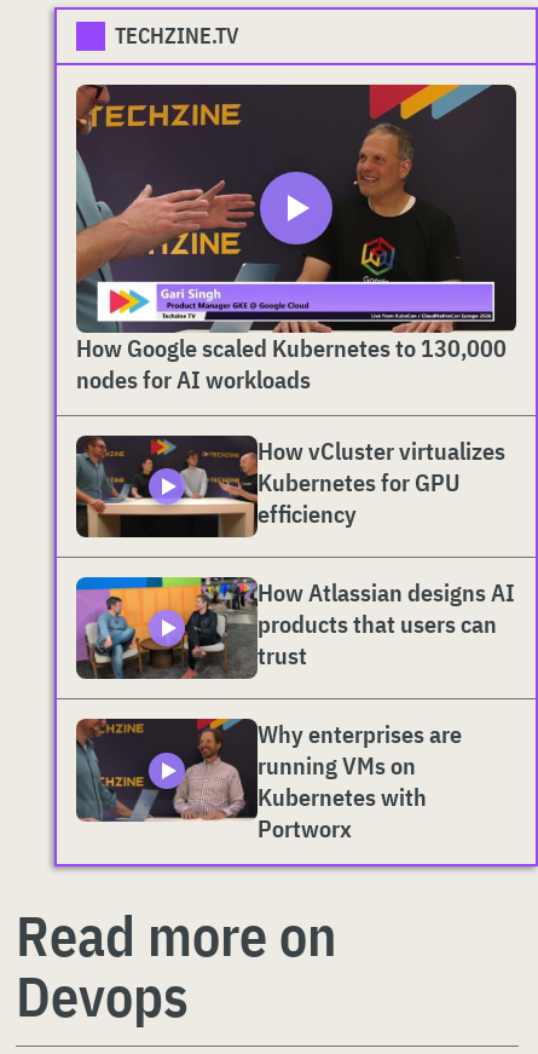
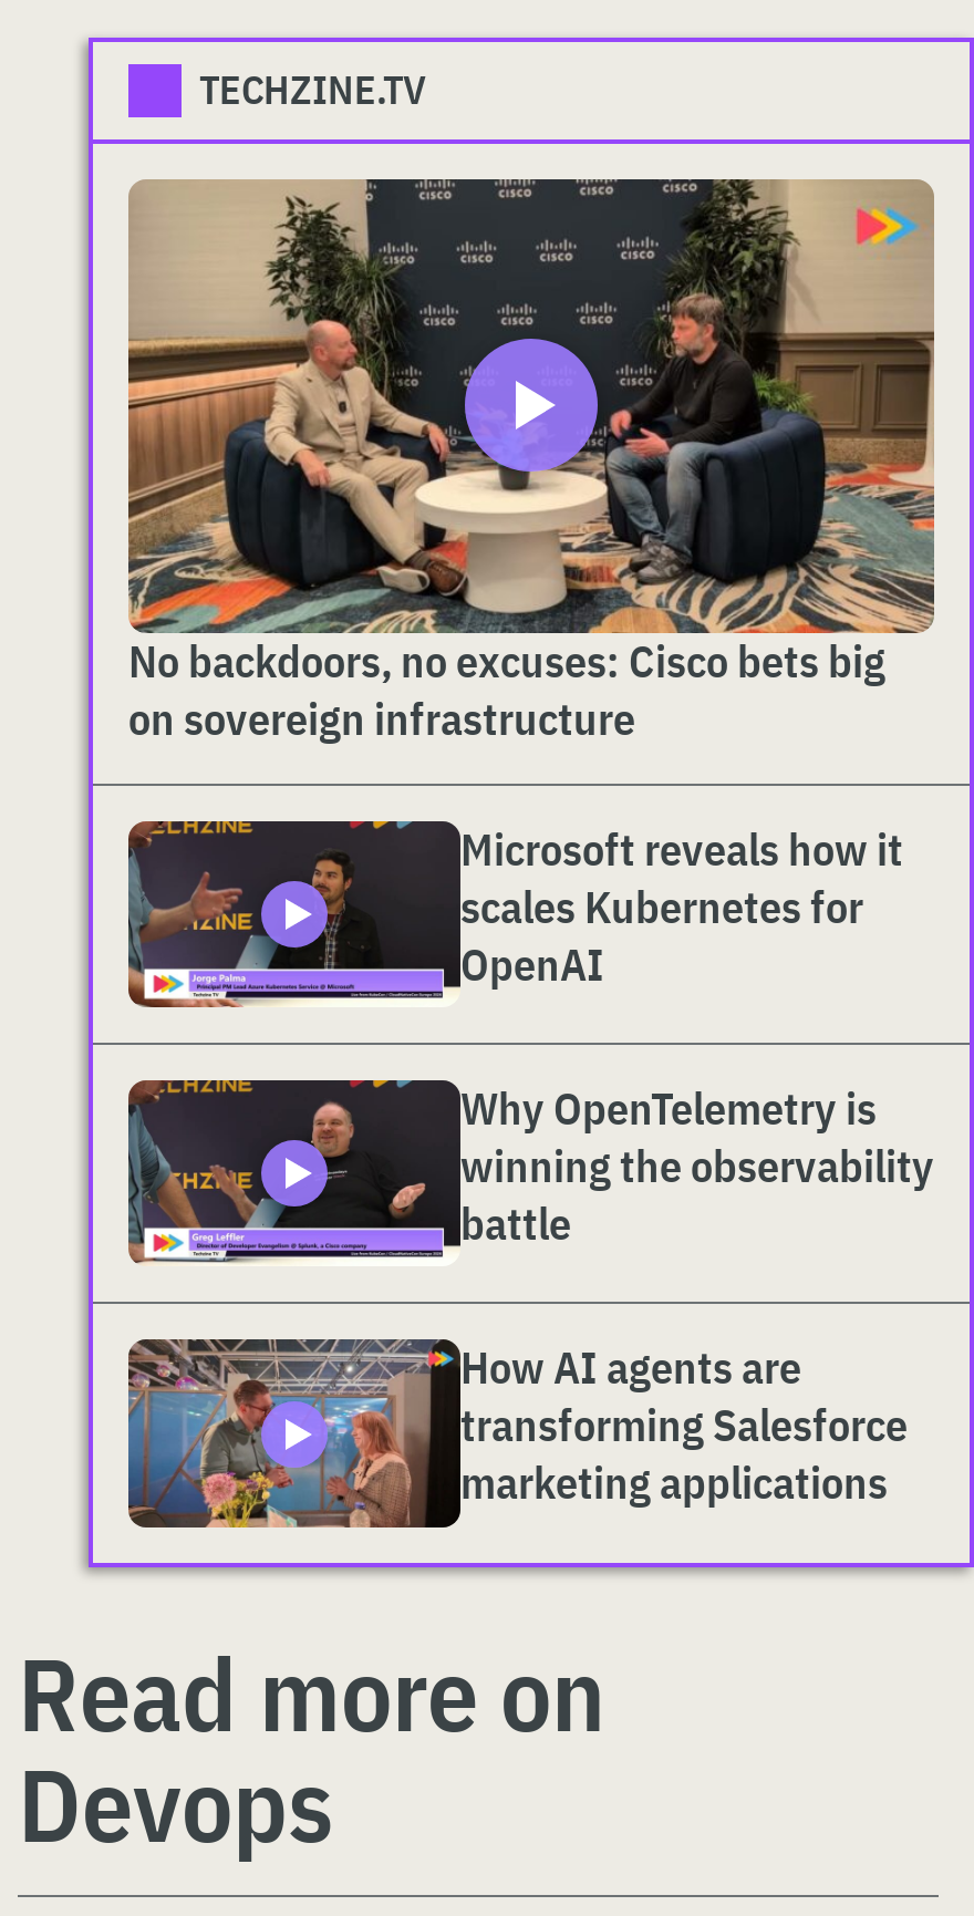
[76,83,517,395] [image] | How Google scaled Kubernetes to 130,000 | nodes for AI workloads -> [126,177,936,748] [image] | No backdoors, no excuses: Cisco bets big | on sovereign infrastructure
[76,434,505,538] [image] | How vCluster virtualizes | Kubernetes for GPU | efficiency -> [126,818,903,1007] [image] | Microsoft reveals how it | scales Kubernetes for | OpenAI
[75,576,515,680] [image] | How Atlassian designs AI | products that users can | trust -> [126,1078,934,1264] [image] | Why OpenTelemetry is | winning the observability | battle
[76,718,462,845] [image] | Why enterprises are | running VMs on | Kubernetes with | Portworx -> [128,1337,908,1530] [image] | How AI agents are | transforming Salesforce | marketing applications

